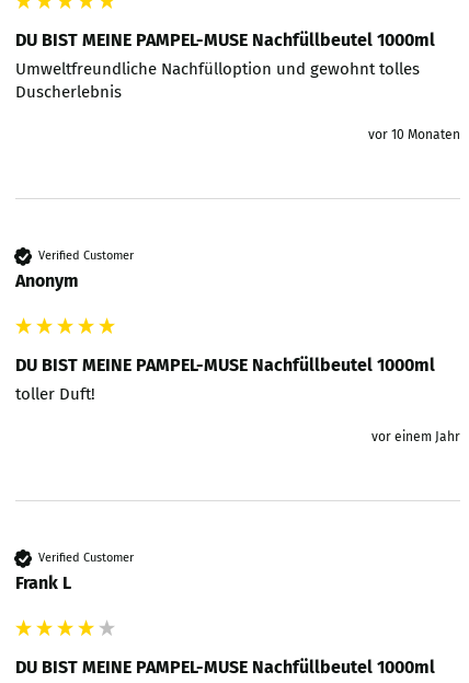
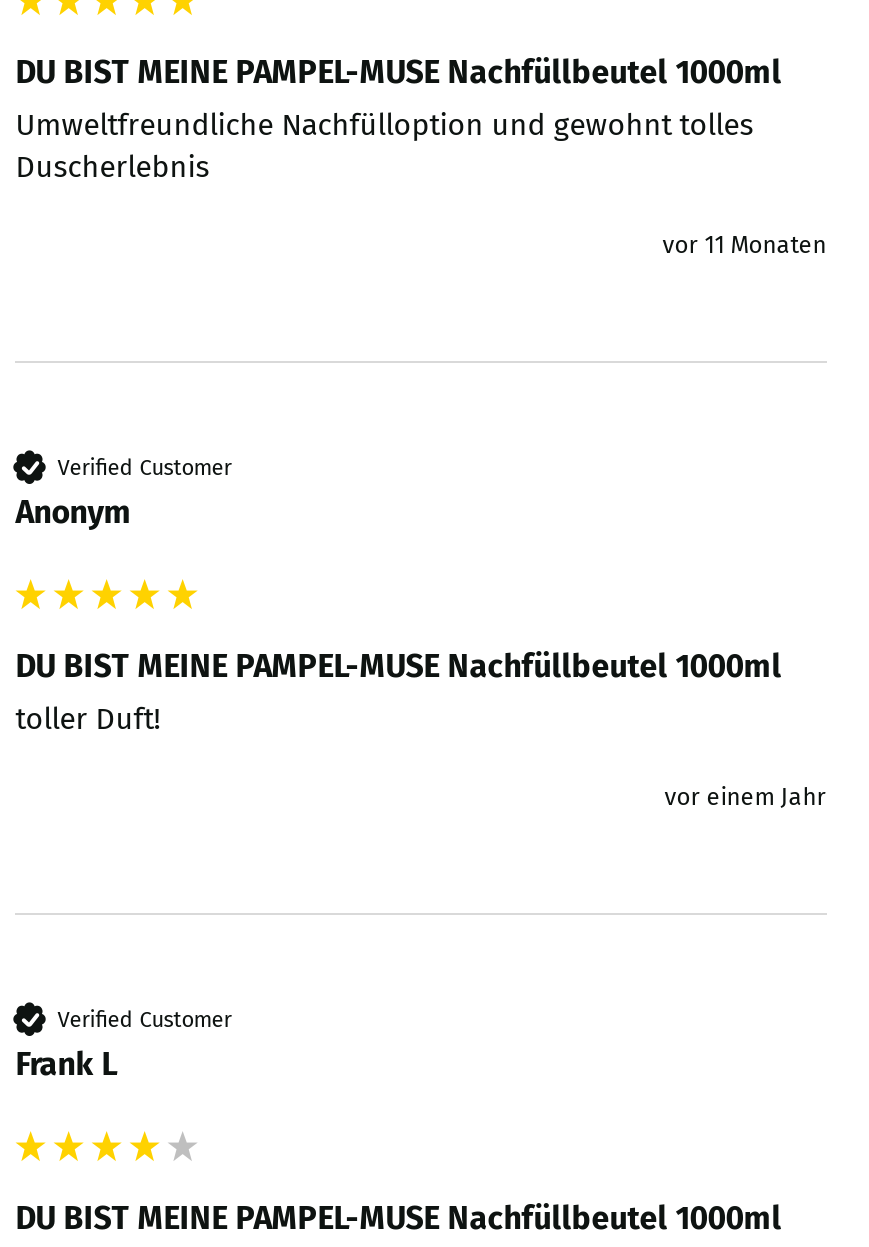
[368,127,460,142] vor 10 Monaten -> [663,231,827,259] vor 11 Monaten

